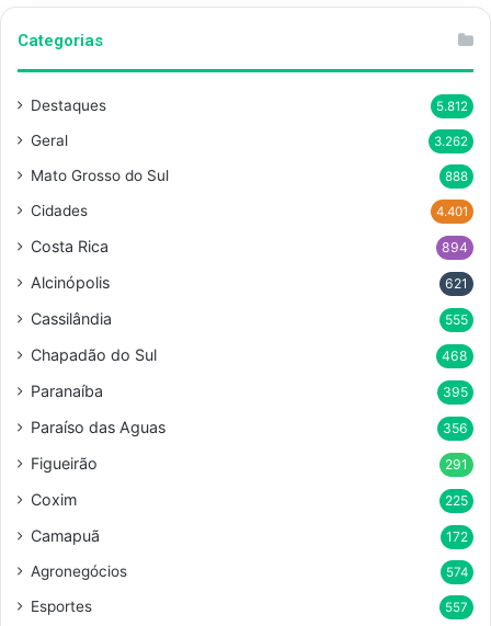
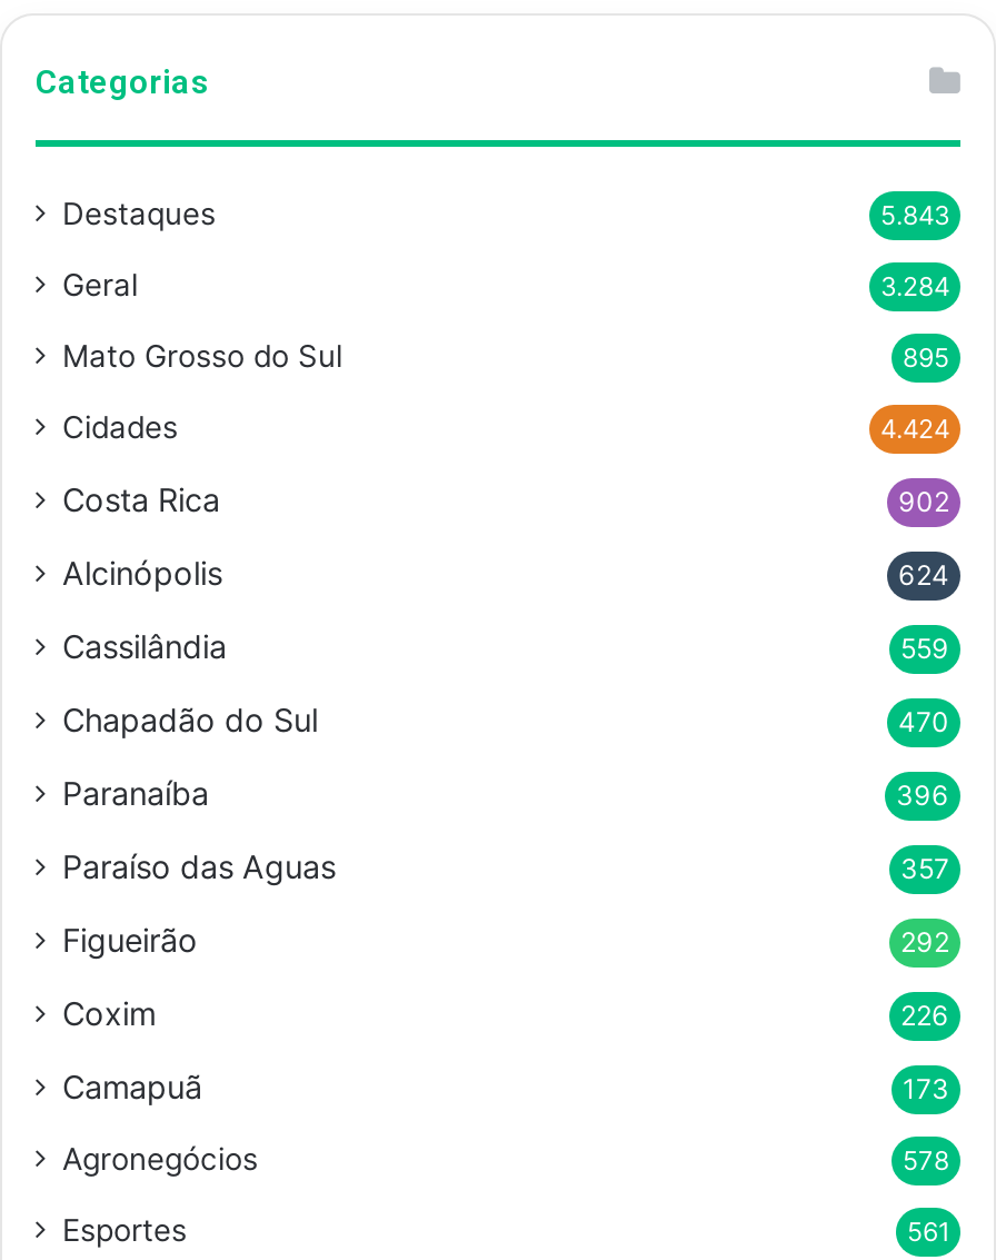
[436,98,468,114] 5.812 -> [880,200,949,231] 5.843
[434,133,468,149] 3.262 -> [880,271,949,302] 3.284
[445,169,468,184] 888 -> [903,342,949,373] 895
[436,204,468,219] 4.401 -> [880,413,949,444] 4.424
[442,239,468,255] 894 -> [898,484,949,518] 902
[445,275,468,291] 621 -> [898,558,949,591] 624
[445,311,468,327] 555 -> [900,631,949,664] 559
[442,347,468,364] 468 -> [898,704,949,738] 470
[443,383,468,400] 395 -> [896,778,949,811] 396
[443,420,468,436] 356 -> [900,851,949,885] 357
[445,456,468,472] 291 -> [900,925,949,958] 292
[445,492,468,508] 225 -> [900,998,949,1031] 226
[446,528,468,545] 172 -> [903,1071,949,1105] 173
[446,564,468,580] 574 -> [903,1145,949,1176] 578
[445,599,468,615] 557 -> [907,1216,949,1247] 561

